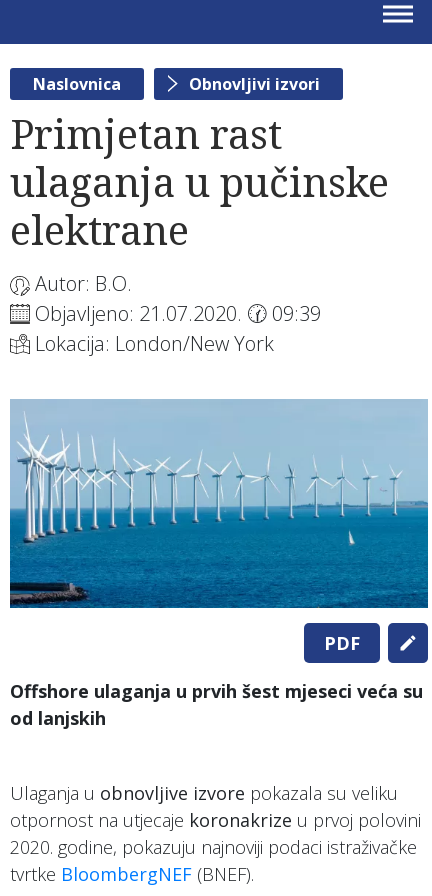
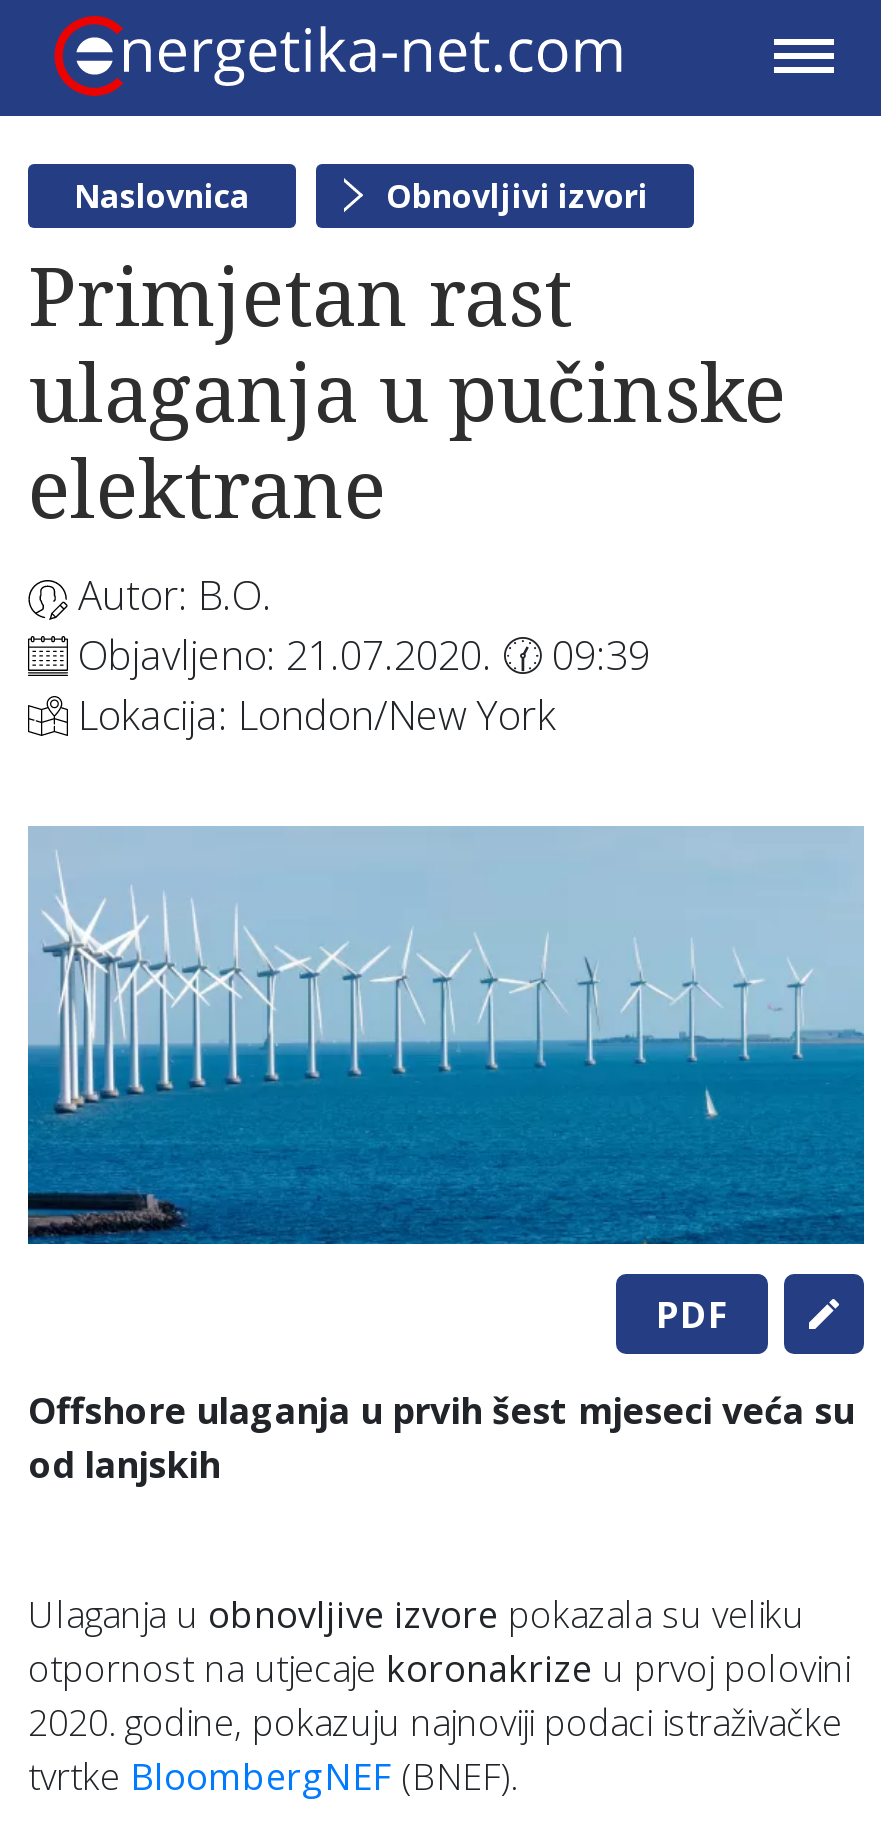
none -> [52,14,624,98] [image]

